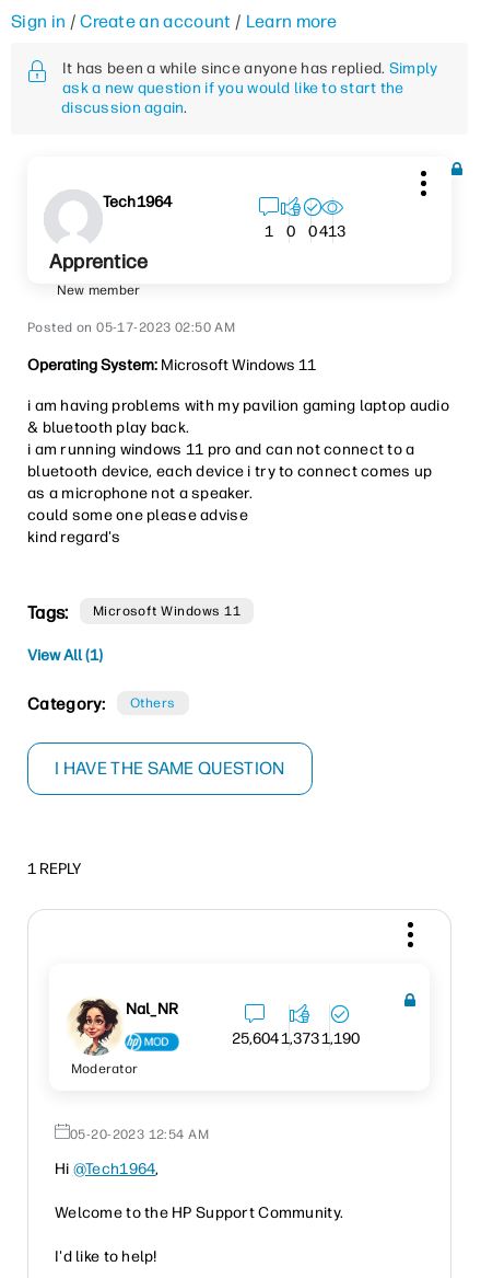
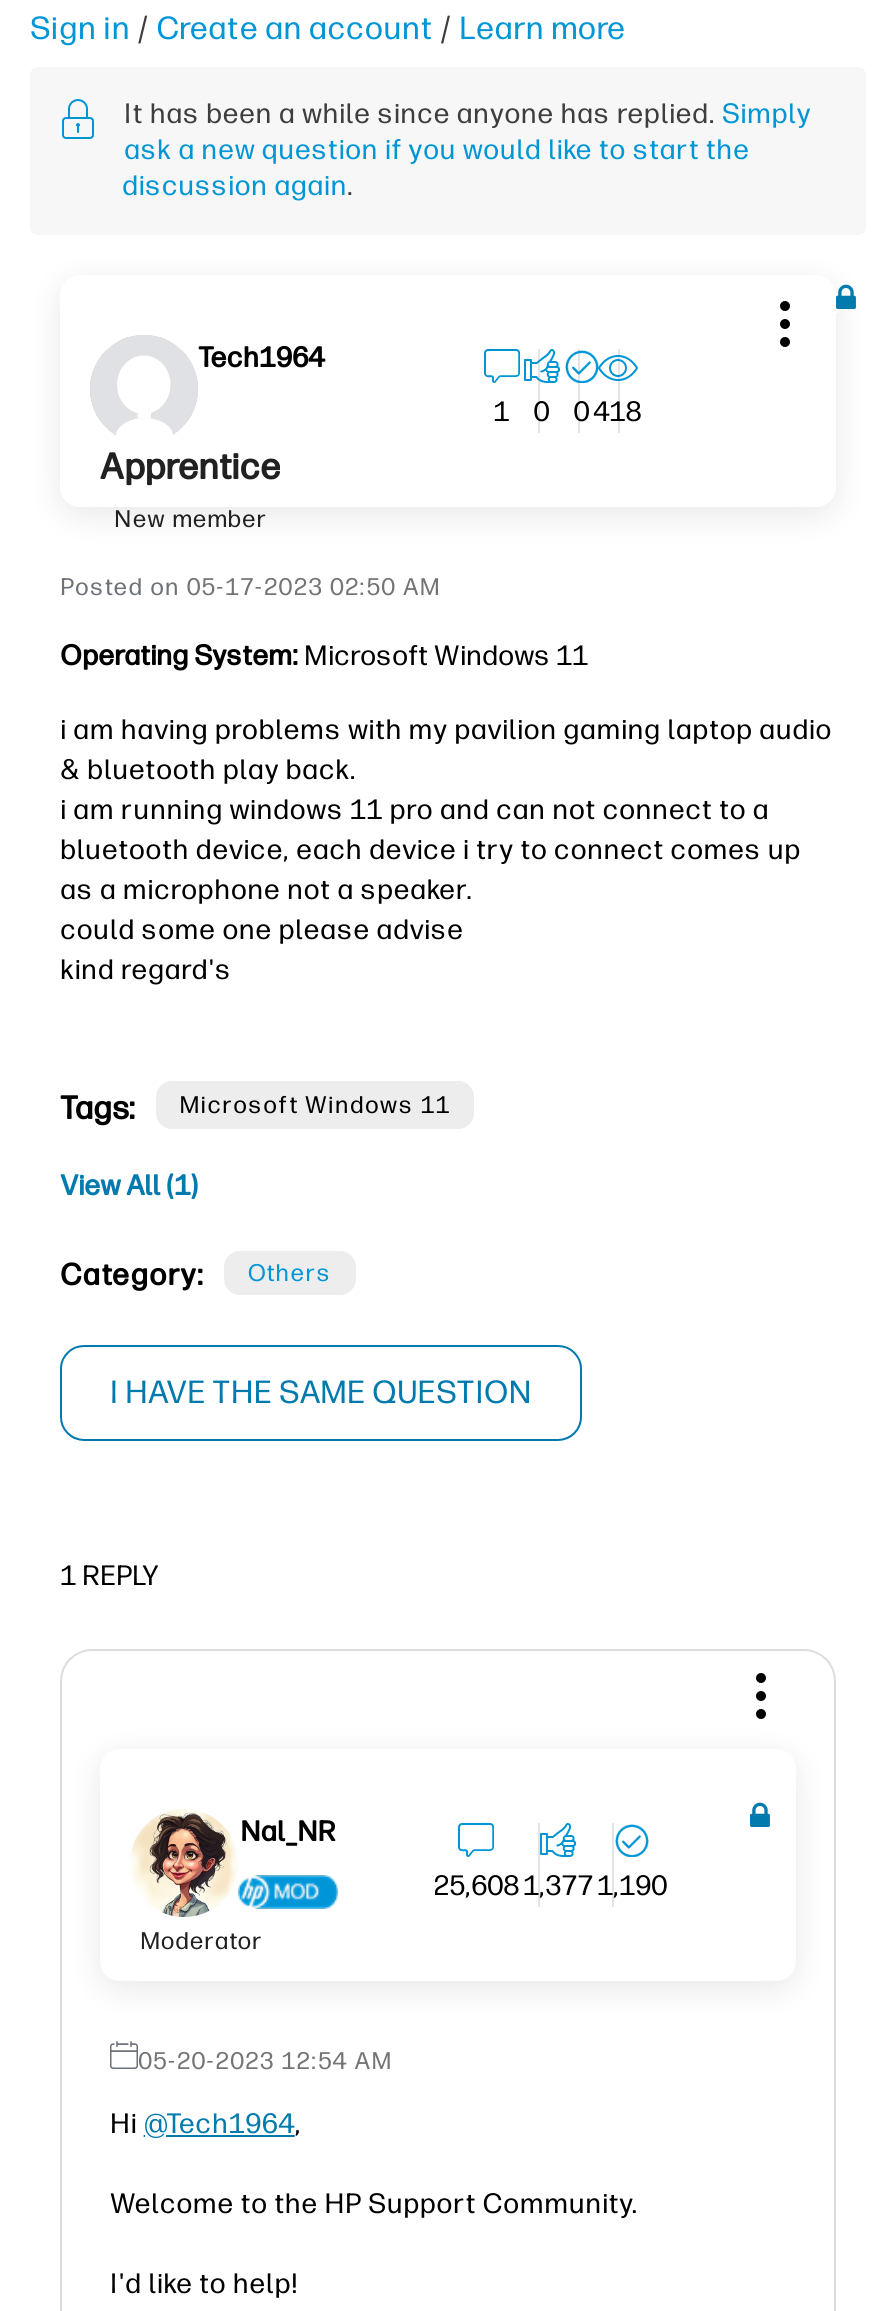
[264,222,345,241] 1 0 0 413 -> [493,394,641,429] 1 0 0 418
[231,1029,359,1048] 25,604 1,373 1,190 -> [433,1869,667,1903] 25,608 1,377 1,190

